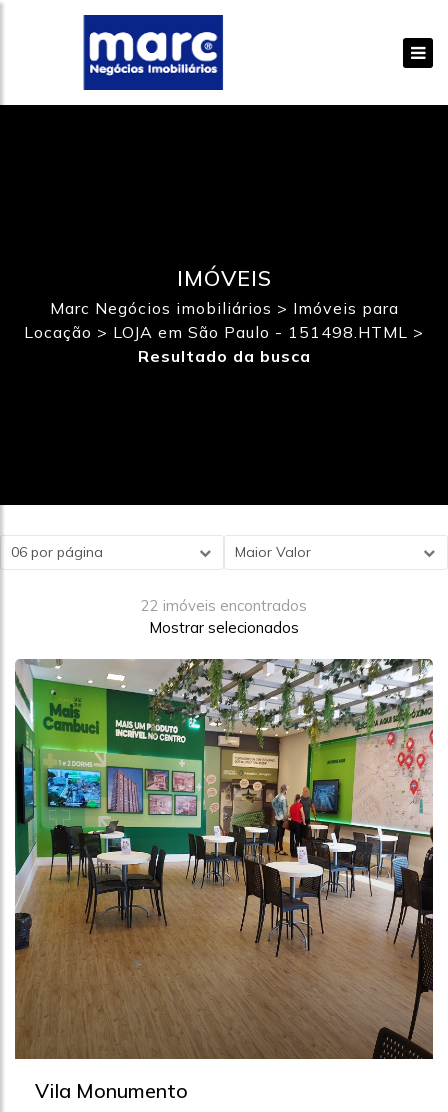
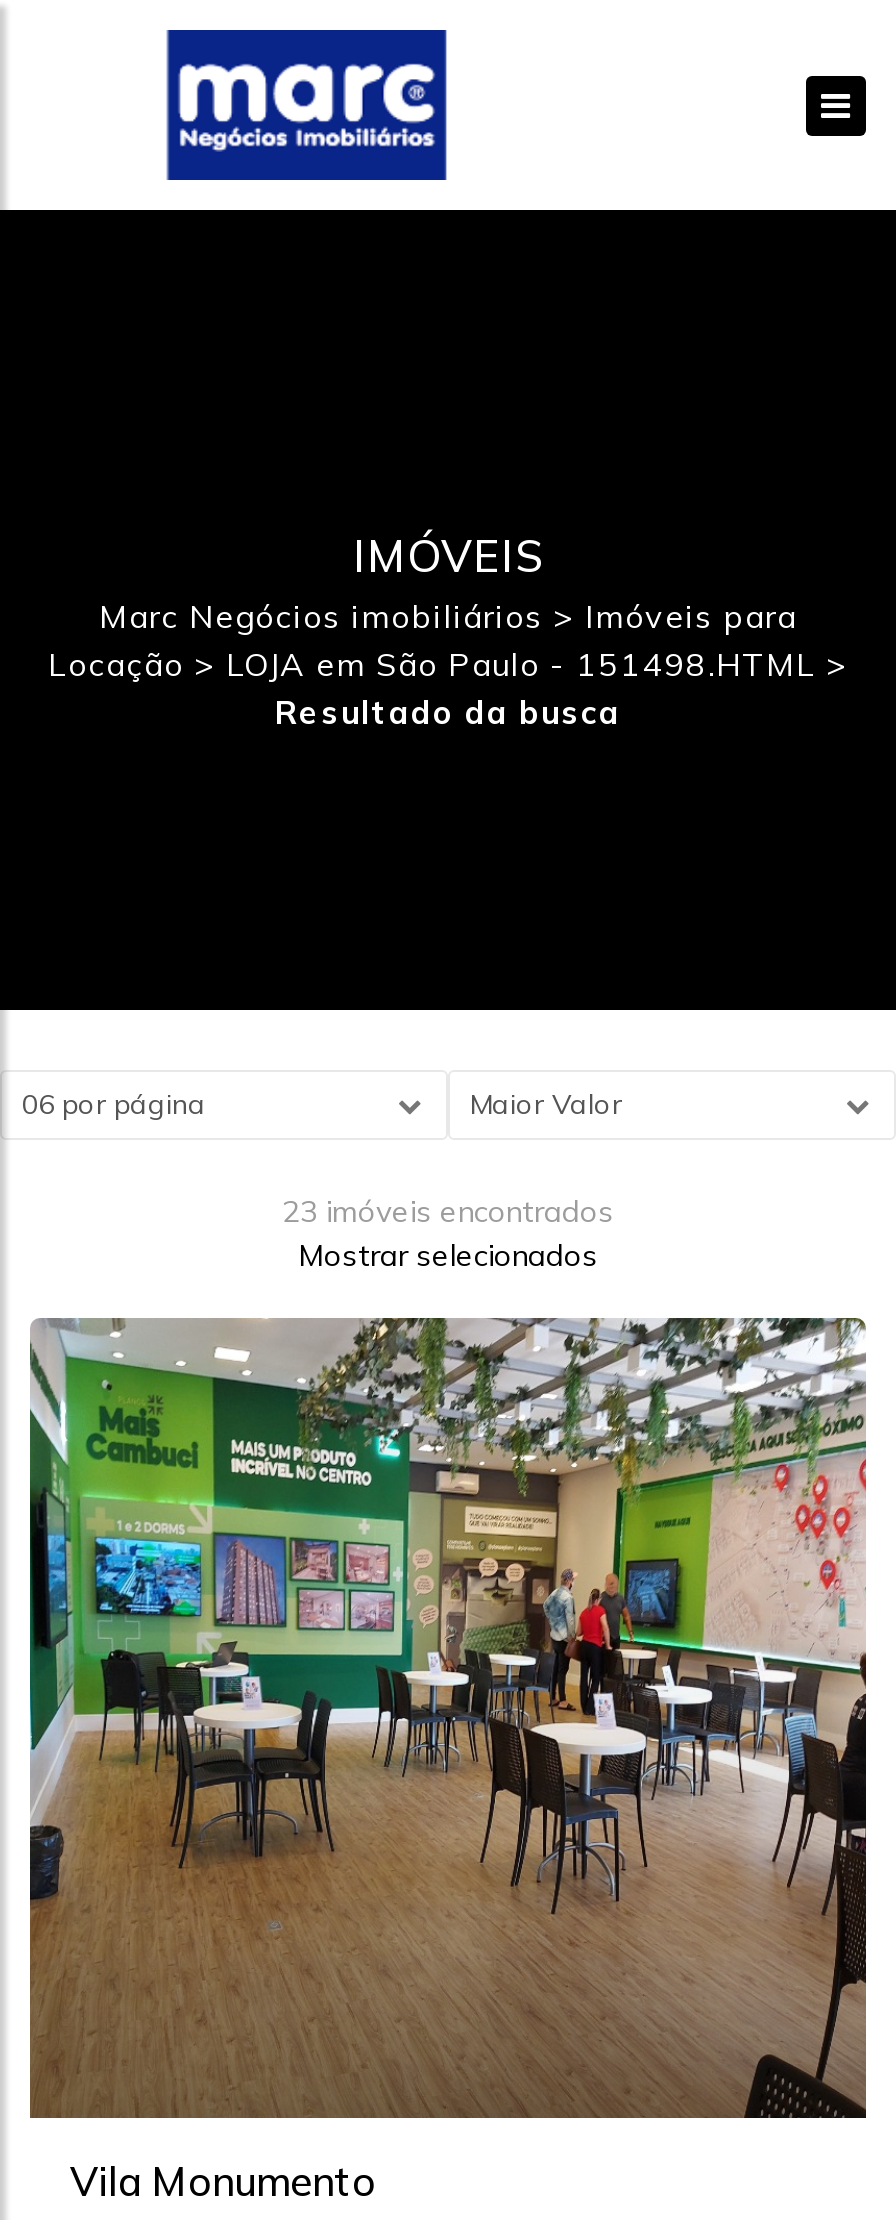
[141,596,307,615] 22 imóveis encontrados -> [282,1192,614,1230] 23 imóveis encontrados

